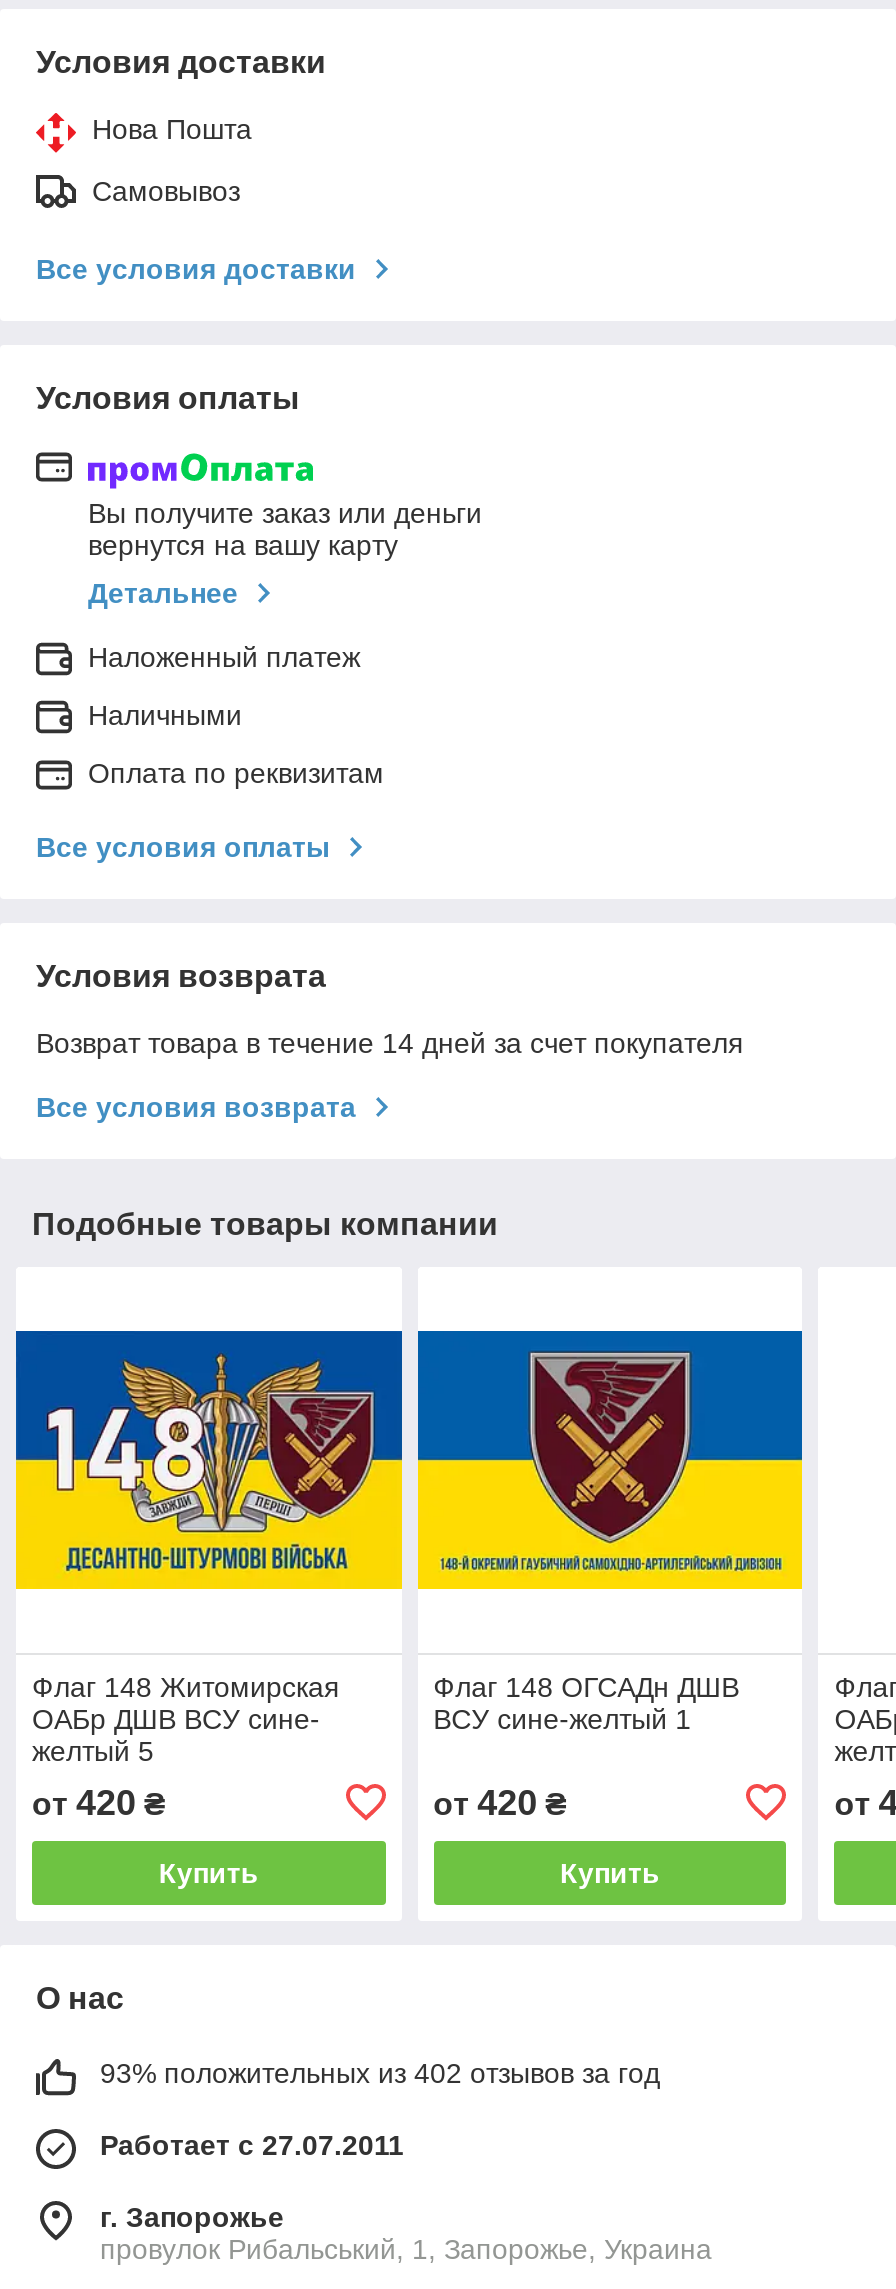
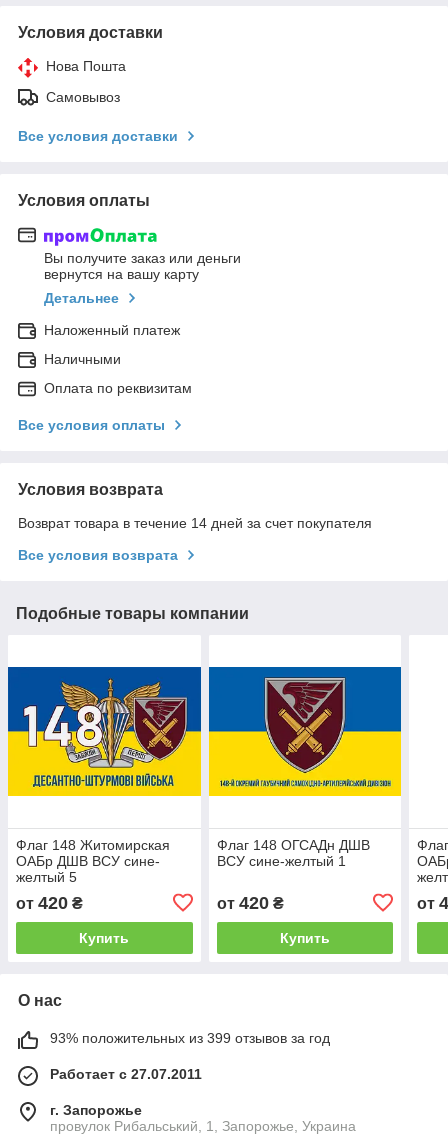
[100,2057,660,2089] 93% положительных из 402 отзывов за год -> [50,1030,330,1046] 93% положительных из 399 отзывов за год

